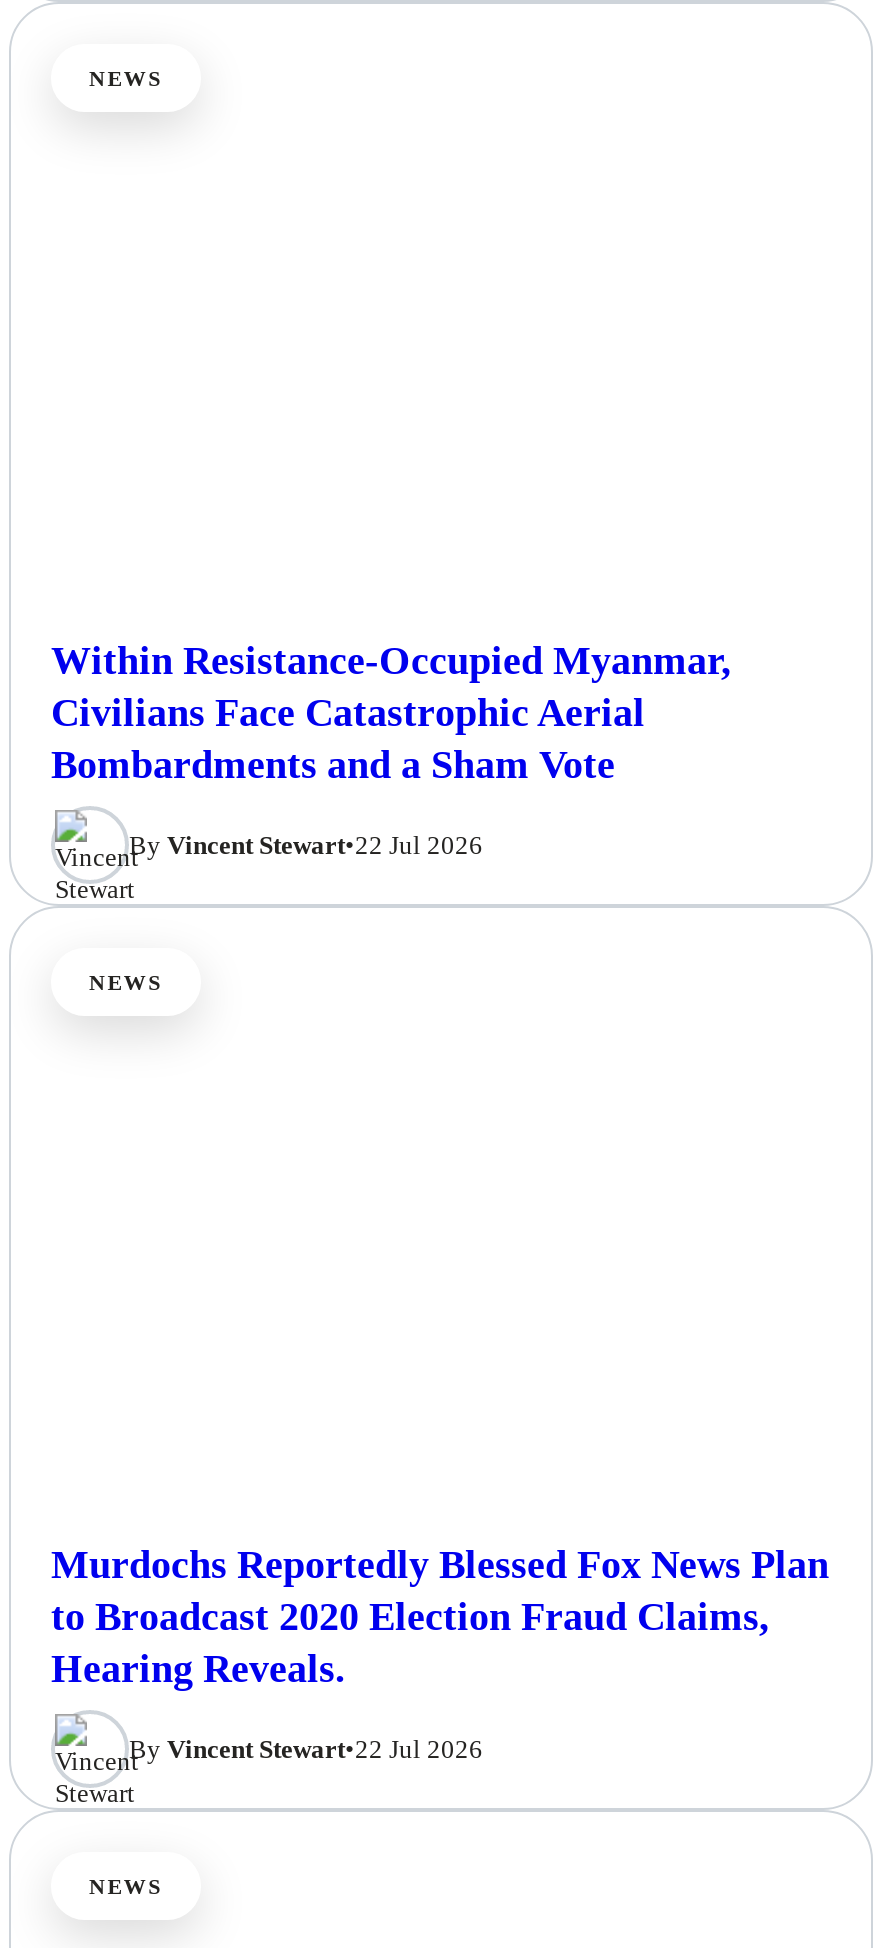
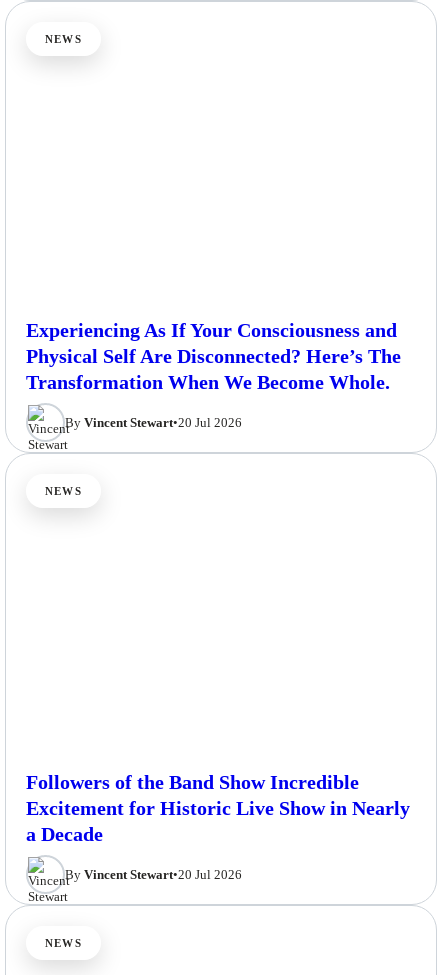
[51,639,731,787] Within Resistance-Occupied Myanmar, | Civilians Face Catastrophic Aerial | Bombardments and a Sham Vote -> [26,319,401,393] Experiencing As If Your Consciousness and | Physical Self Are Disconnected? Here’s The | Transformation When We Become Whole.
[129,830,483,860] By Vincent Stewart•22 Jul 2026 -> [65,415,242,430] By Vincent Stewart•20 Jul 2026
[51,1543,829,1691] Murdochs Reportedly Blessed Fox News Plan | to Broadcast 2020 Election Fraud Claims, | Hearing Reveals. -> [26,771,410,845] Followers of the Band Show Incredible | Excitement for Historic Live Show in Nearly | a Decade
[129,1734,483,1764] By Vincent Stewart•22 Jul 2026 -> [65,867,242,882] By Vincent Stewart•20 Jul 2026

